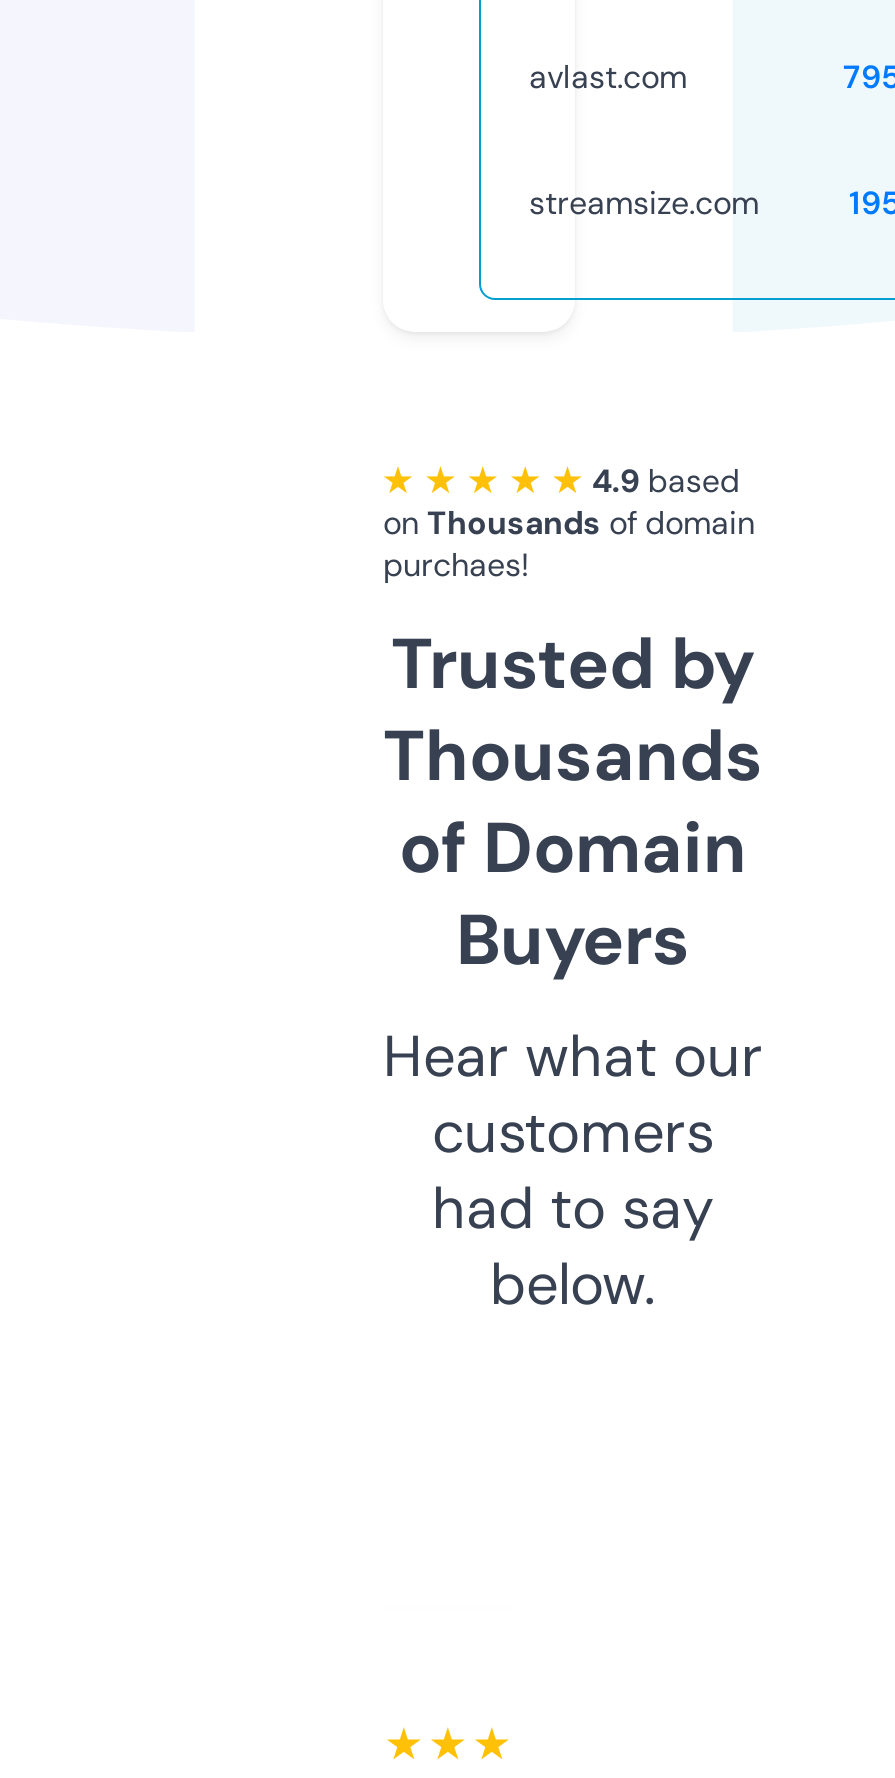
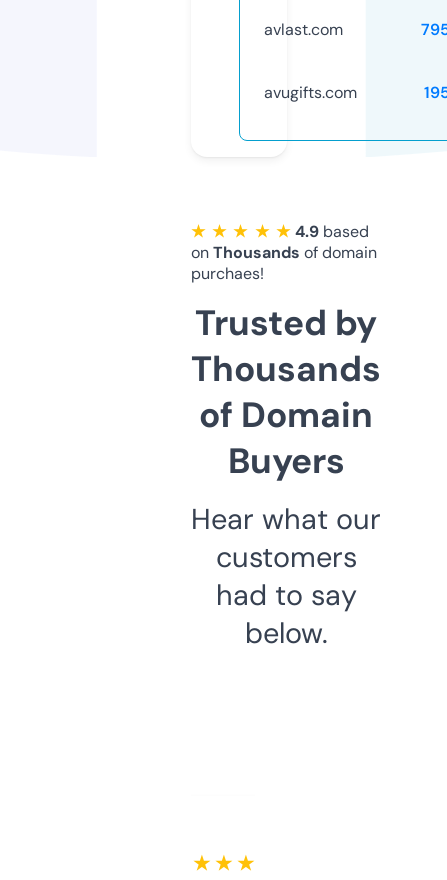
[529,182,759,224] streamsize.com -> [264,82,357,103] avugifts.com

